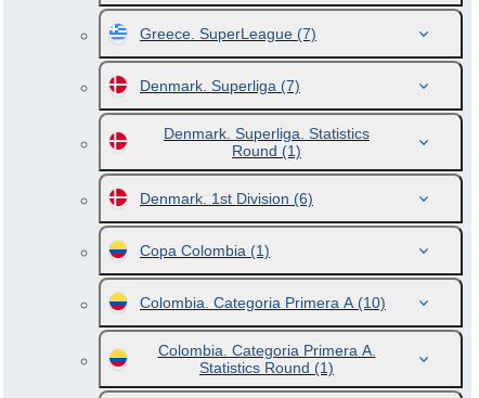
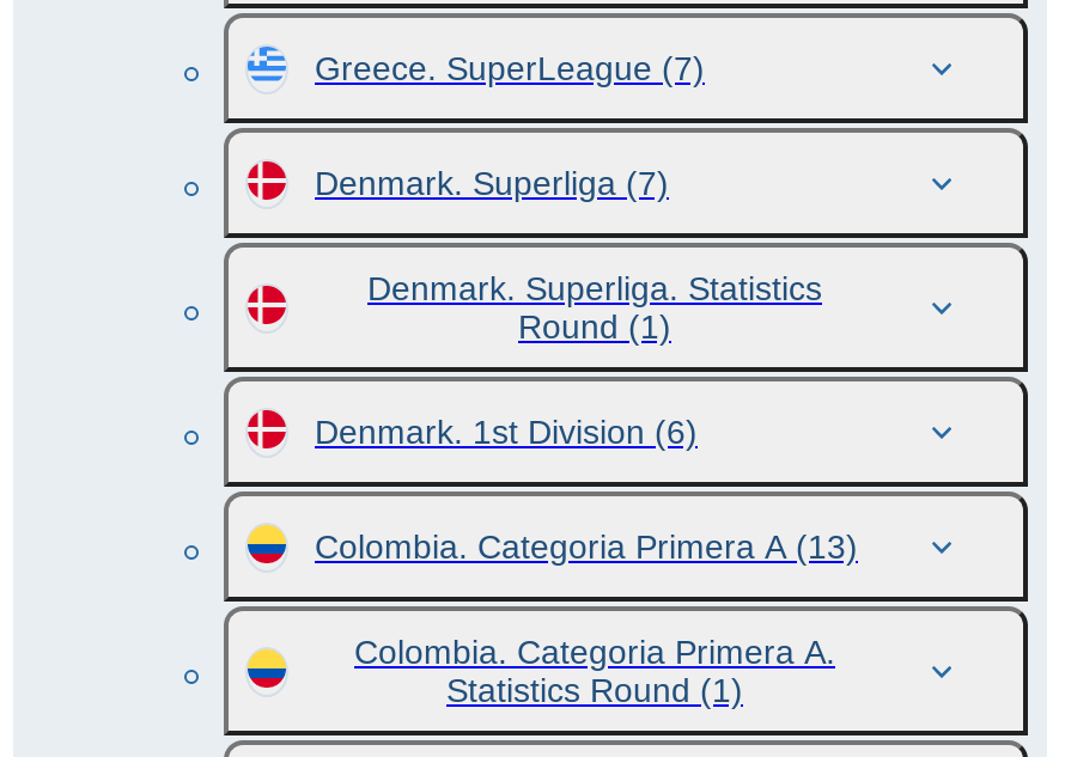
[140,242,386,311] Copa Colombia (1) | Colombia. Categoria Primera A (10) -> [315,527,858,566] Colombia. Categoria Primera A (13)

